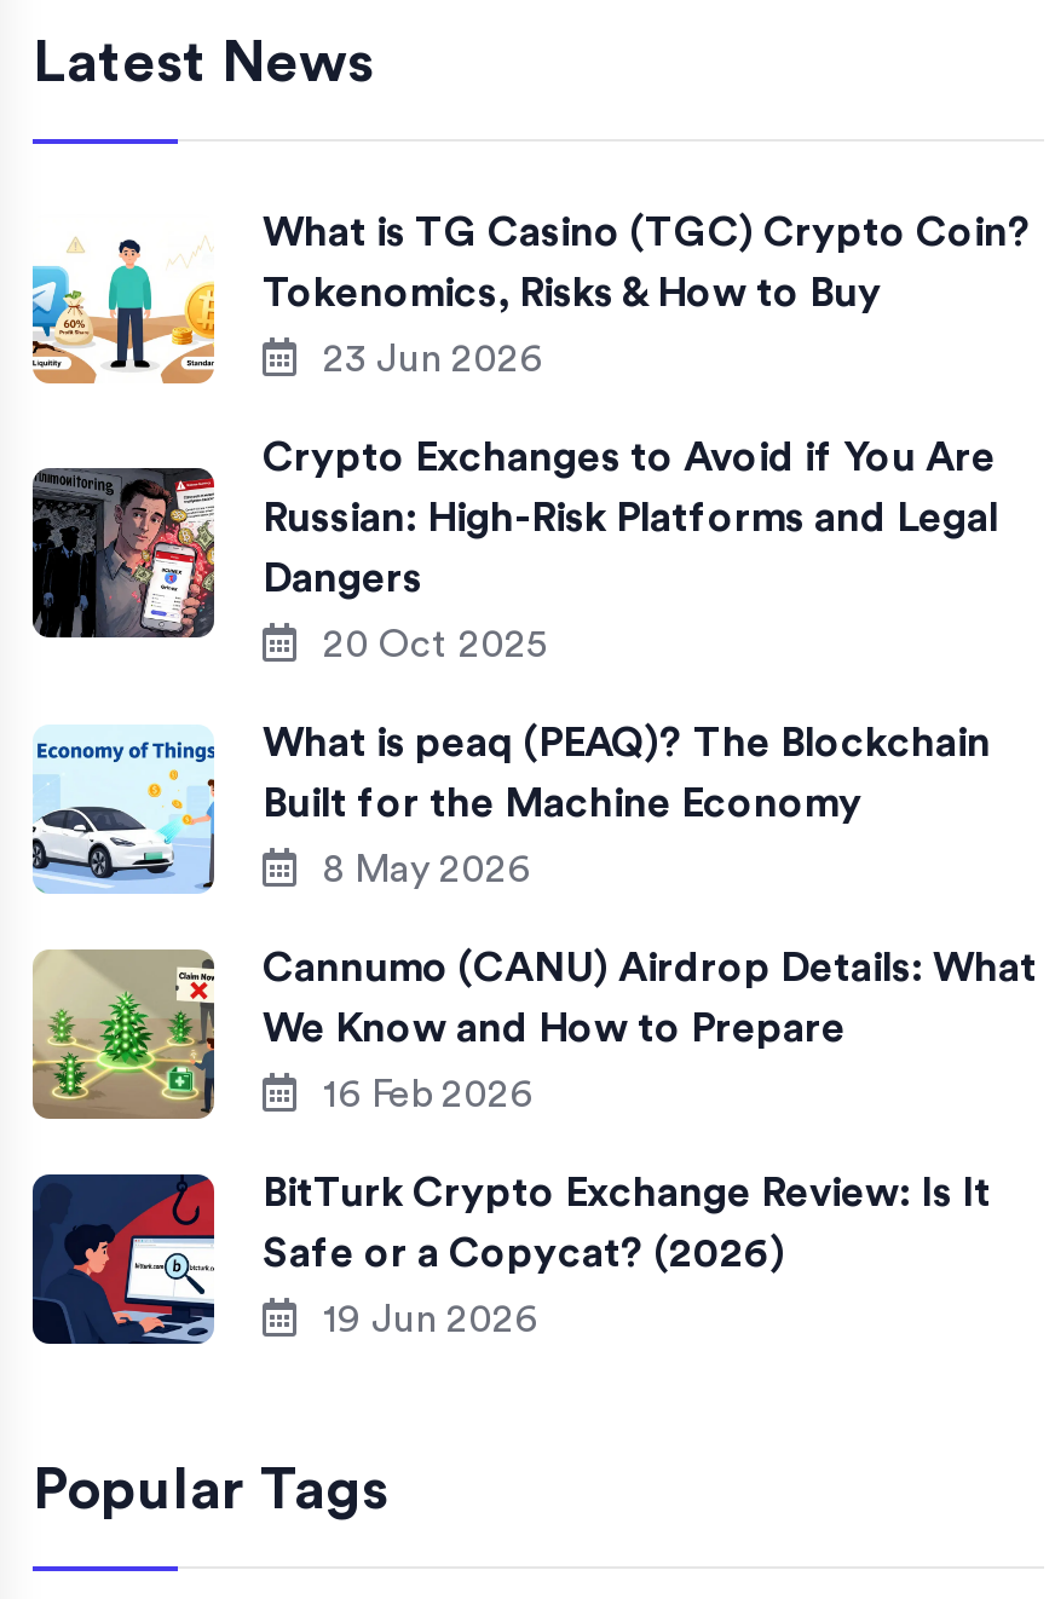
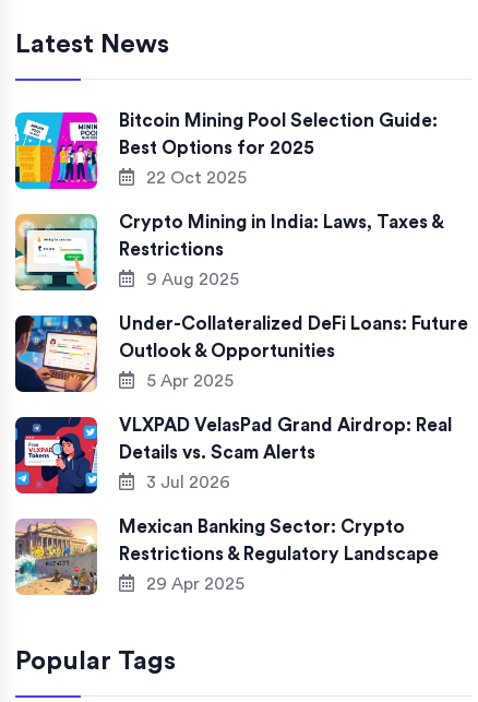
[30,211,1037,1338] [image] | What is TG Casino (TGC) Crypto Coin? | Tokenomics, Risks & How to Buy | 23 Jun 2026 | Crypto Exchanges to Avoid if You Are | Russian: High-Risk Platforms and Legal | Dangers | 20 Oct 2025 | What is peaq (PEAQ)? The Blockchain | Built for the Machine Economy | 8 May 2026 | Cannumo (CANU) Airdrop Details: What | We Know and How to Prepare | 16 Feb 2026 | BitTurk Crypto Exchange Review: Is It | Safe or a Copycat? (2026) | 19 Jun 2026 -> [14,111,468,593] [image] | Bitcoin Mining Pool Selection Guide: | Best Options for 2025 | 22 Oct 2025 | Crypto Mining in India: Laws, Taxes & | Restrictions | 9 Aug 2025 | Under-Collateralized DeFi Loans: Future | Outlook & Opportunities | 5 Apr 2025 | VLXPAD VelasPad Grand Airdrop: Real | Details vs. Scam Alerts | 3 Jul 2026 | Mexican Banking Sector: Crypto | Restrictions & Regulatory Landscape | 29 Apr 2025
[30,466,217,640] [image] -> [14,213,98,291] [image]
[30,725,217,894] [image] -> [14,314,98,393] [image]
[30,949,217,1121] [image] -> [14,416,98,495] [image]
[30,1172,217,1346] [image] -> [14,519,98,596] [image]

